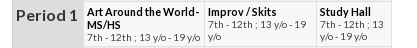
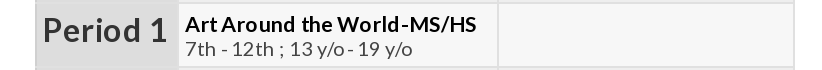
[208,5,306,42] Improv / Skits | 7th - 12th ; 13 y/o - 19 | y/o -> none
[320,5,384,42] Study Hall | 7th - 12th ; 13 | y/o - 19 y/o -> none

